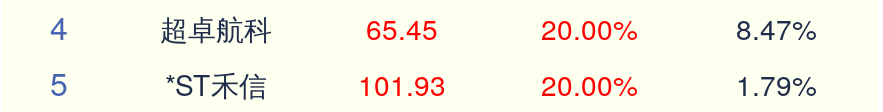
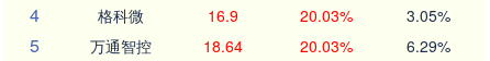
[160,9,816,49] 超卓航科 | 65.45 | 20.00% | 8.47% -> [98,5,450,27] 格科微 | 16.9 | 20.03% | 3.05%
[165,65,816,105] *ST禾信 | 101.93 | 20.00% | 1.79% -> [90,35,450,57] 万通智控 | 18.64 | 20.03% | 6.29%

